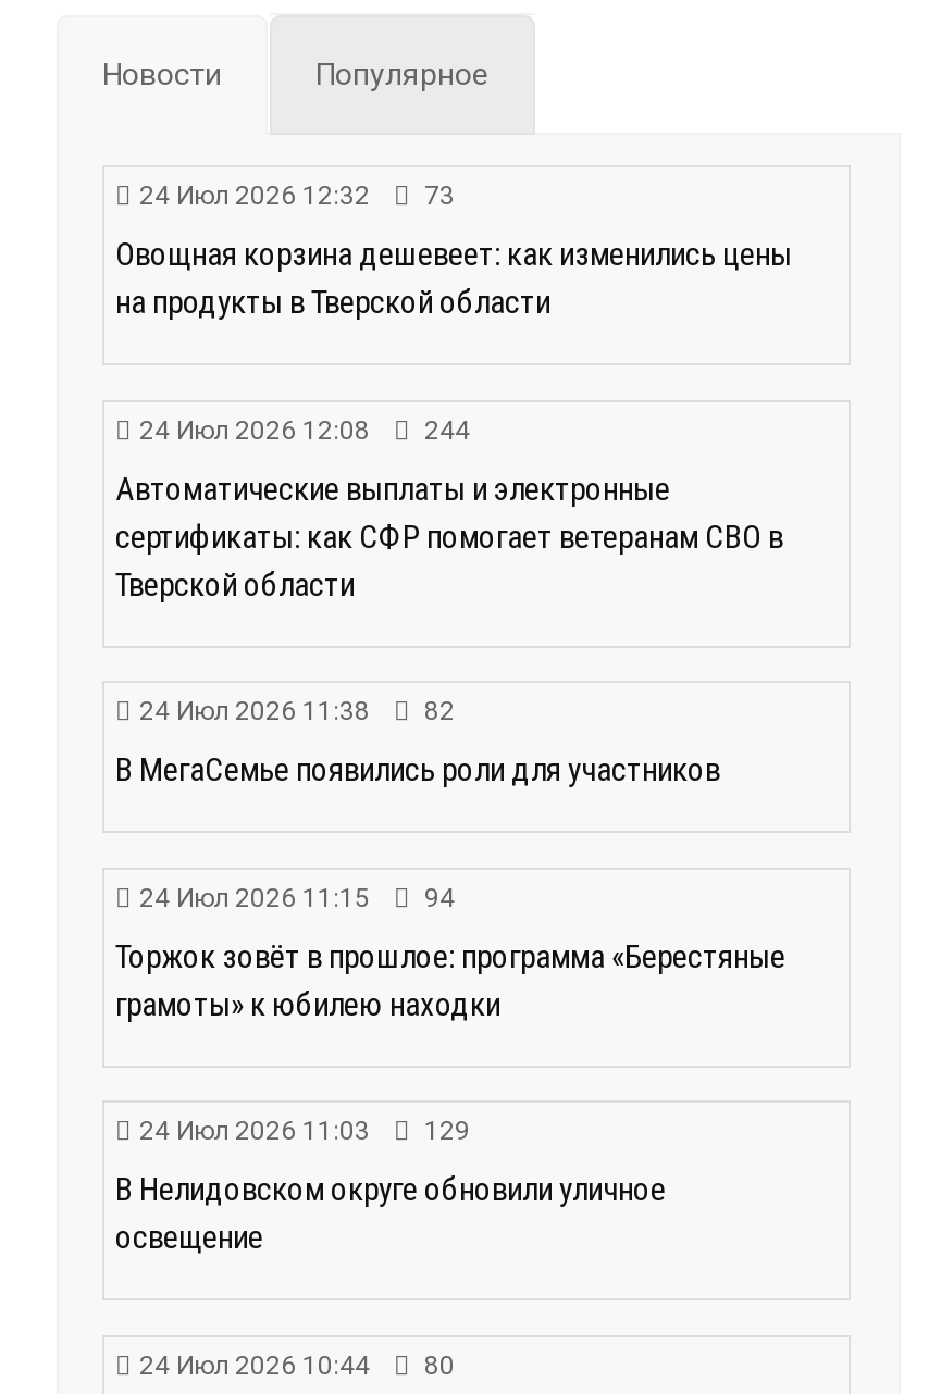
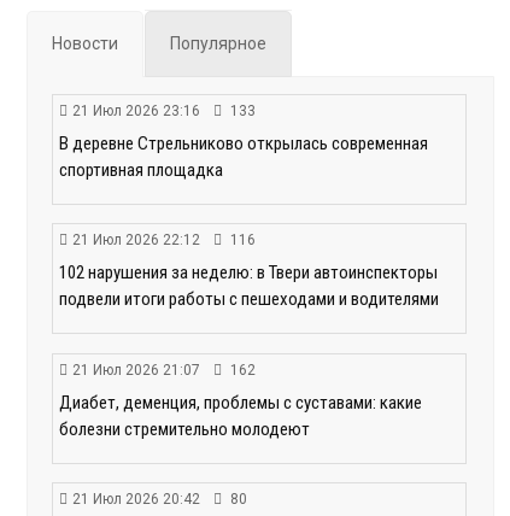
[115,181,792,1380] 24 Июл 2026 12:32 | 73 | Овощная корзина дешевеет: как изменились цены | на продукты в Тверской области | 24 Июл 2026 12:08 | 244 | Автоматические выплаты и электронные | сертификаты: как СФР помогает ветеранам СВО в | Тверской области | 24 Июл 2026 11:38 | 82 | В МегаСемье появились роли для участников | 24 Июл 2026 11:15 | 94 | Торжок зовёт в прошлое: программа «Берестяные | грамоты» к юбилею находки | 24 Июл 2026 11:03 | 129 | В Нелидовском округе обновили уличное | освещение | 24 Июл 2026 10:44 -> [59,102,439,508] 21 Июл 2026 23:16 | 133 | В деревне Стрельниково открылась современная | спортивная площадка | 21 Июл 2026 22:12 | 116 | 102 нарушения за неделю: в Твери автоинспекторы | подвели итоги работы с пешеходами и водителями | 21 Июл 2026 21:07 | 162 | Диабет, деменция, проблемы с суставами: какие | болезни стремительно молодеют | 21 Июл 2026 20:42

